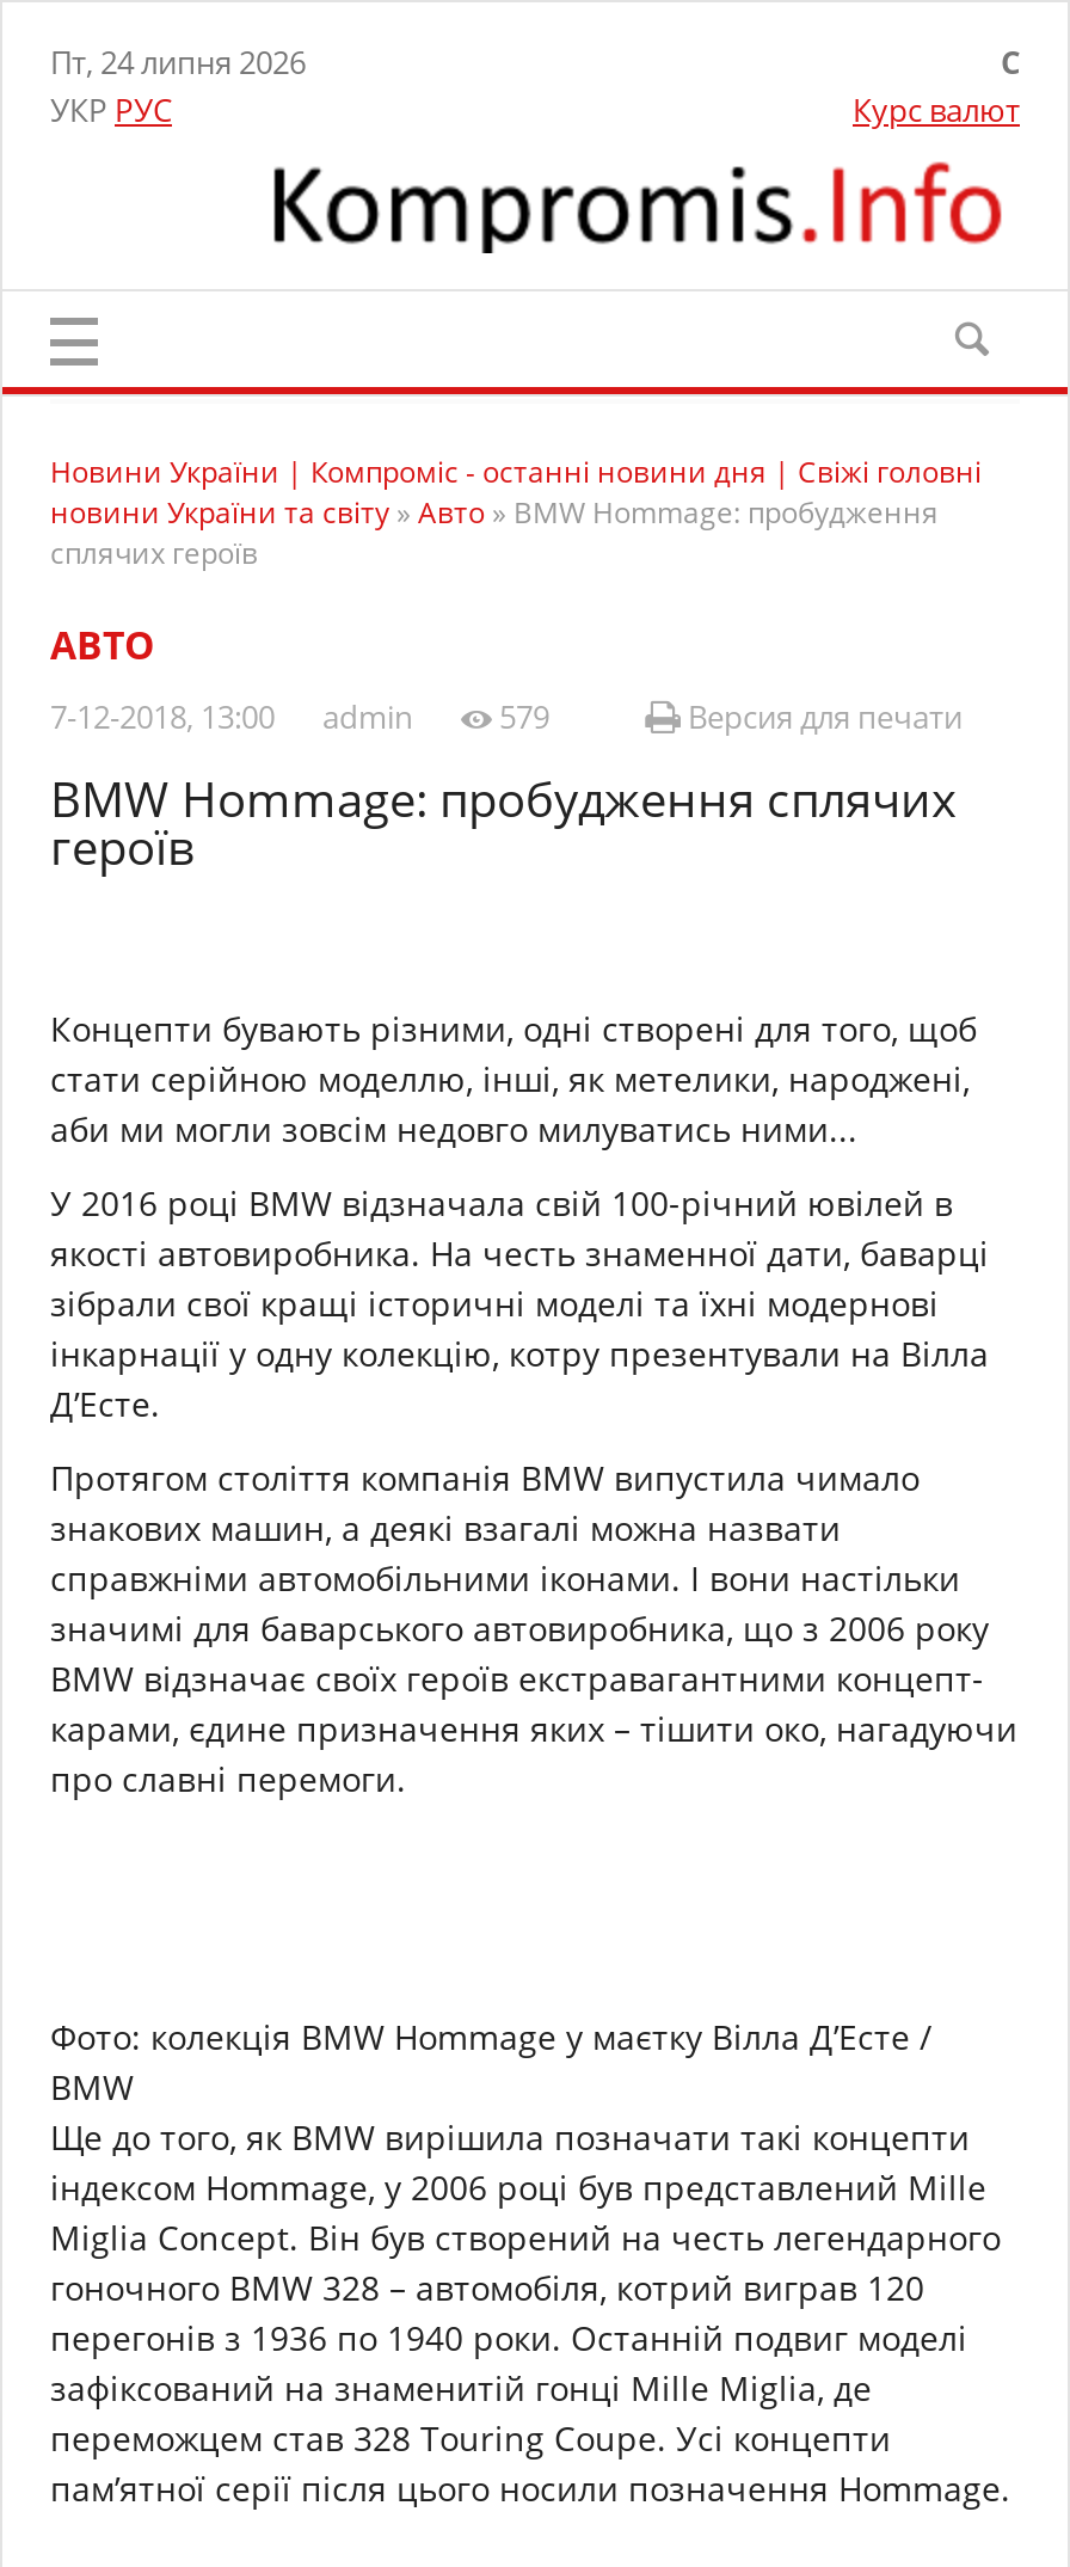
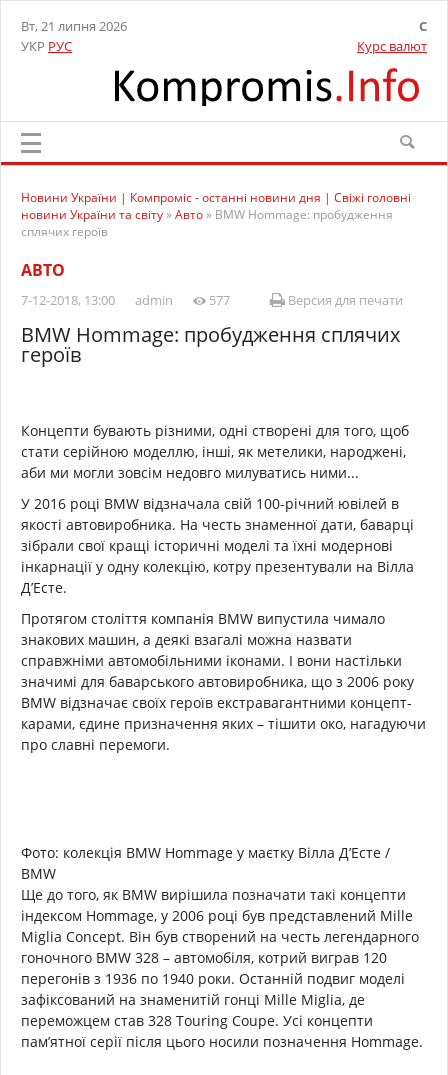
[50,41,306,84] Пт, 24 липня 2026 -> [21,17,127,35] Вт, 21 липня 2026
[50,695,549,738] 7-12-2018, 13:00 admin 579 -> [21,291,230,309] 7-12-2018, 13:00 admin 577

